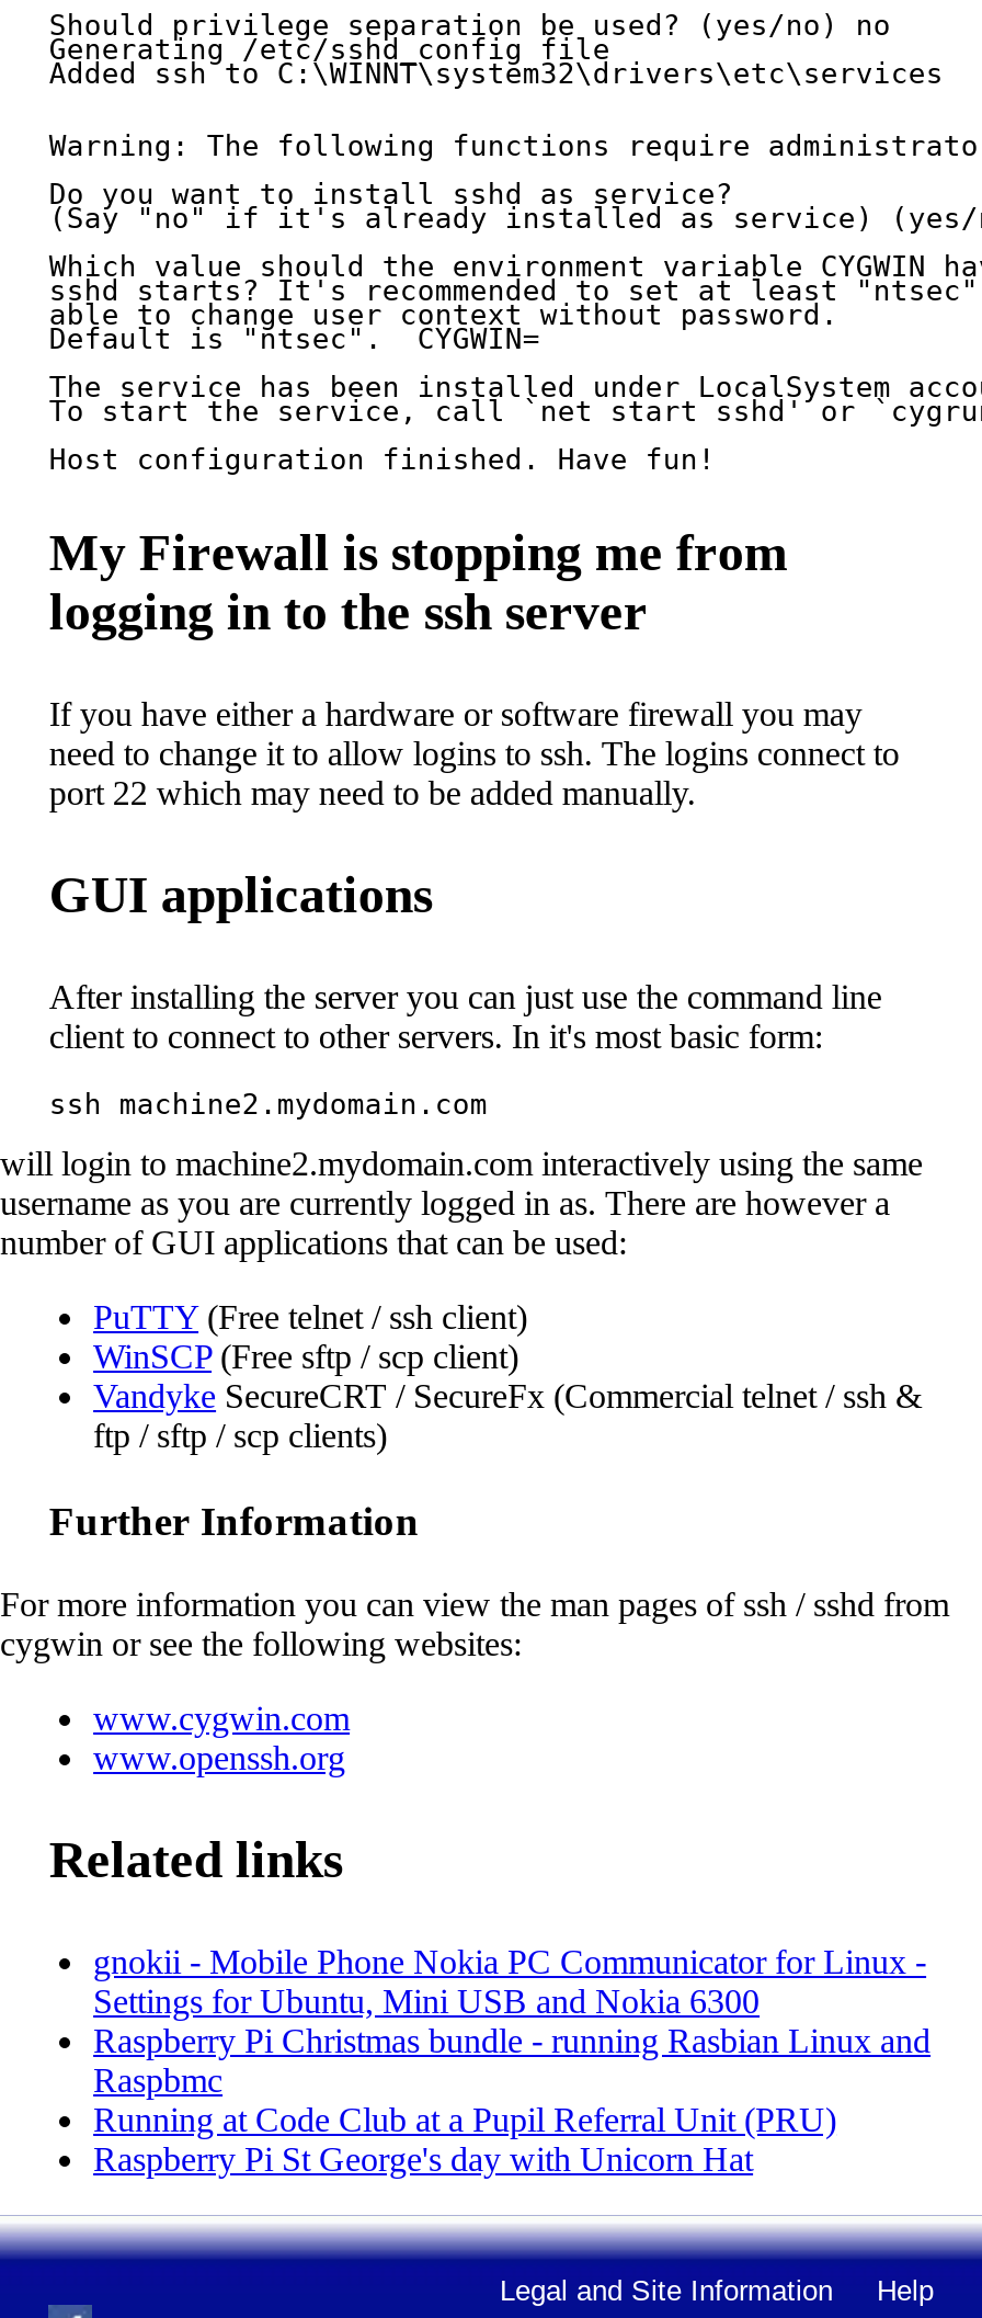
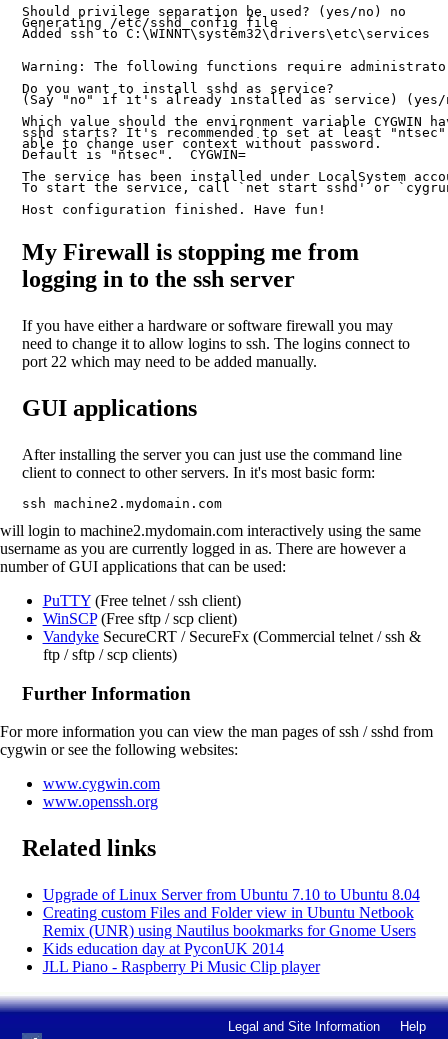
[93,1944,930,2179] gnokii - Mobile Phone Nokia PC Communicator for Linux - | Settings for Ubuntu, Mini USB and Nokia 6300 | Raspberry Pi Christmas bundle - running Rasbian Linux and | Raspbmc | Running at Code Club at a Pupil Referral Unit (PRU) | Raspberry Pi St George's day with Unicorn Hat -> [42,886,419,975] Upgrade of Linux Server from Ubuntu 7.10 to Ubuntu 8.04 | Creating custom Files and Folder view in Ubuntu Netbook | Remix (UNR) using Nautilus bookmarks for Gnome Users | Kids education day at PyconUK 2014 | JLL Piano - Raspberry Pi Music Clip player

